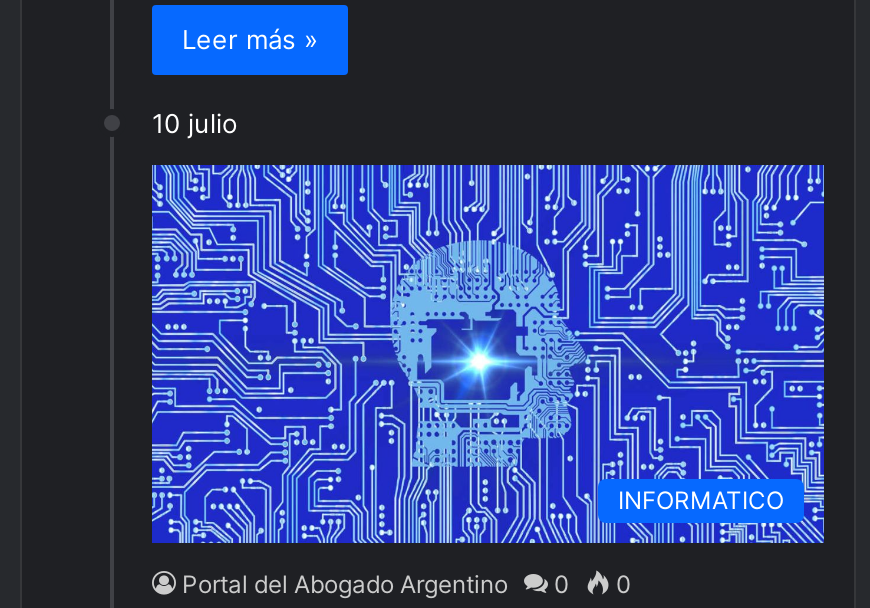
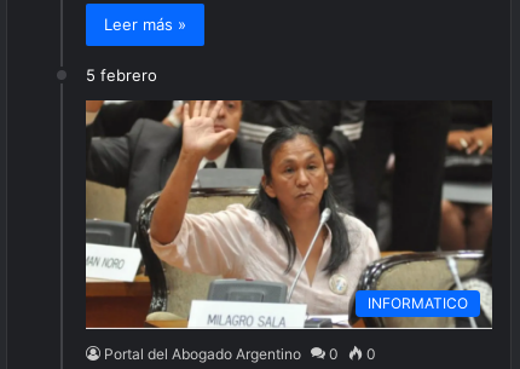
[152,107,238,139] 10 julio -> [86,65,157,85] 5 febrero
[150,163,826,545] [image] -> [85,99,493,330] [image]

